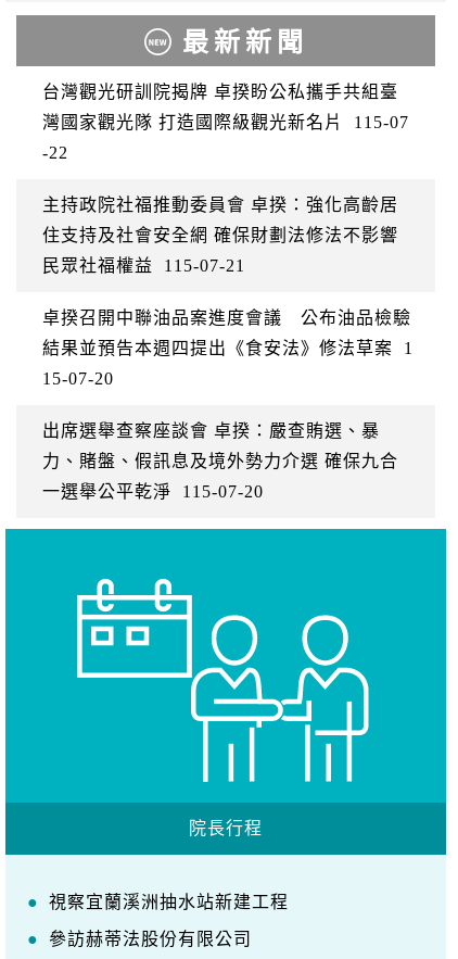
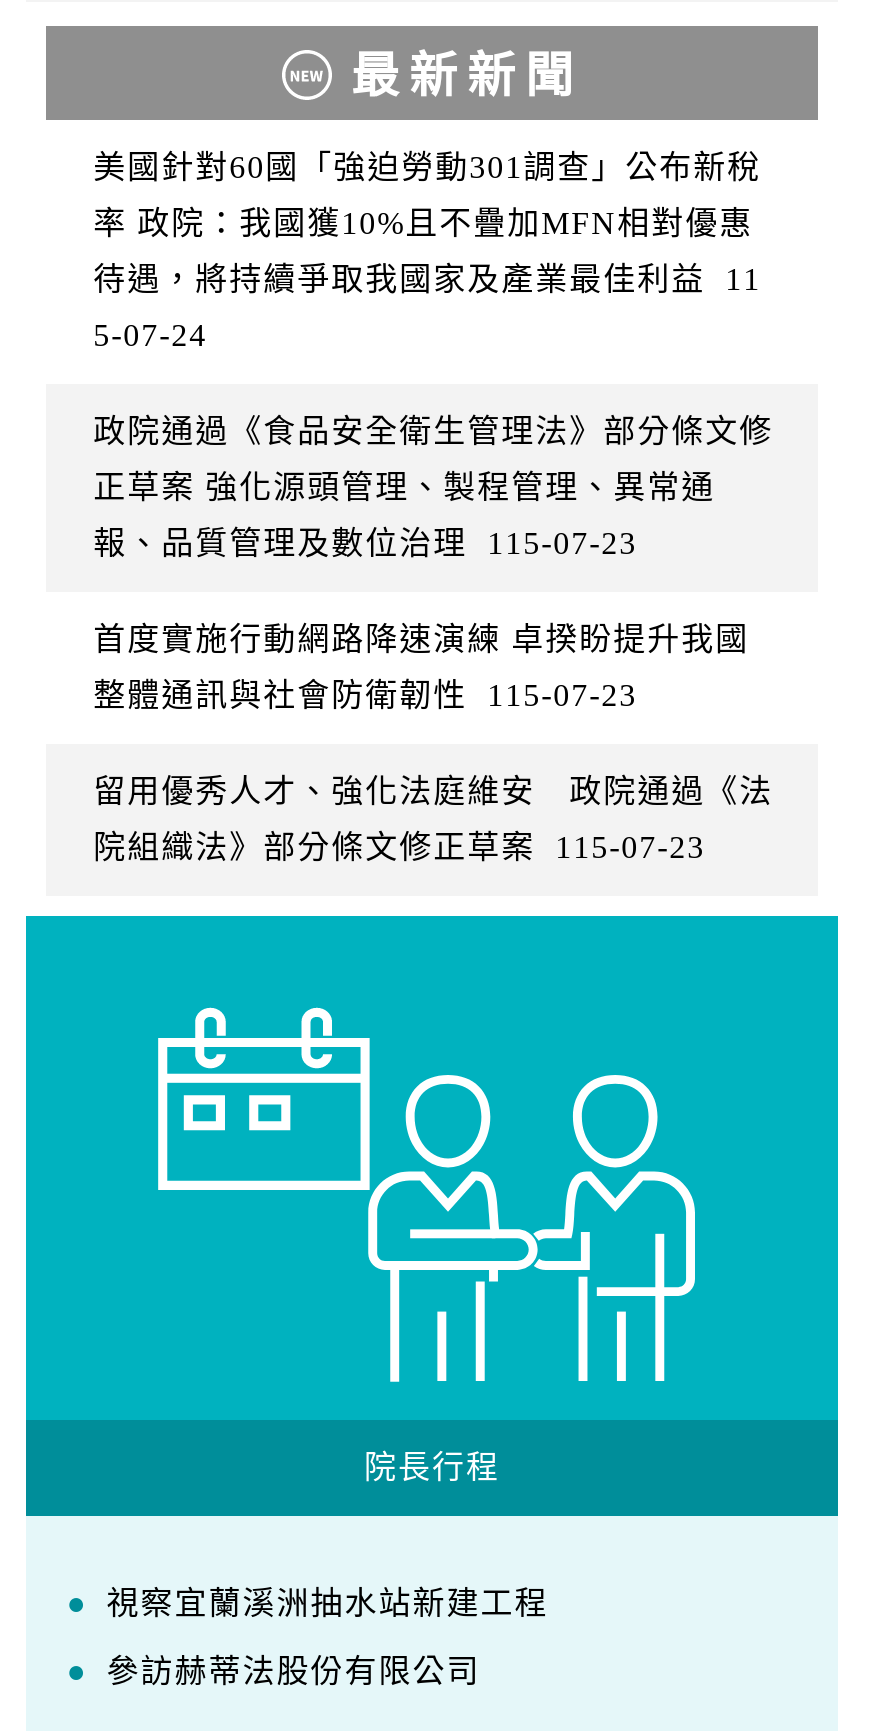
[42,83,413,501] 台灣觀光研訓院揭牌 卓揆盼公私攜手共組臺 | 灣國家觀光隊 打造國際級觀光新名片 115-07 | -22 | 主持政院社福推動委員會 卓揆：強化高齡居 | 住支持及社會安全網 確保財劃法修法不影響 | 民眾社福權益 115-07-21 | 卓揆召開中聯油品案進度會議 公布油品檢驗 | 結果並預告本週四提出《食安法》修法草案 1 | 15-07-20 | 出席選舉查察座談會 卓揆：嚴查賄選、暴 | 力、賭盤、假訊息及境外勢力介選 確保九合 | 一選舉公平乾淨 115-07-20 -> [93,151,773,865] 美國針對60國「強迫勞動301調查」公布新稅 | 率 政院：我國獲10%且不疊加MFN相對優惠 | 待遇，將持續爭取我國家及產業最佳利益 11 | 5-07-24 | 政院通過《食品安全衛生管理法》部分條文修 | 正草案 強化源頭管理、製程管理、異常通 | 報、品質管理及數位治理 115-07-23 | 首度實施行動網路降速演練 卓揆盼提升我國 | 整體通訊與社會防衛韌性 115-07-23 | 留用優秀人才、強化法庭維安 政院通過《法 | 院組織法》部分條文修正草案 115-07-23

